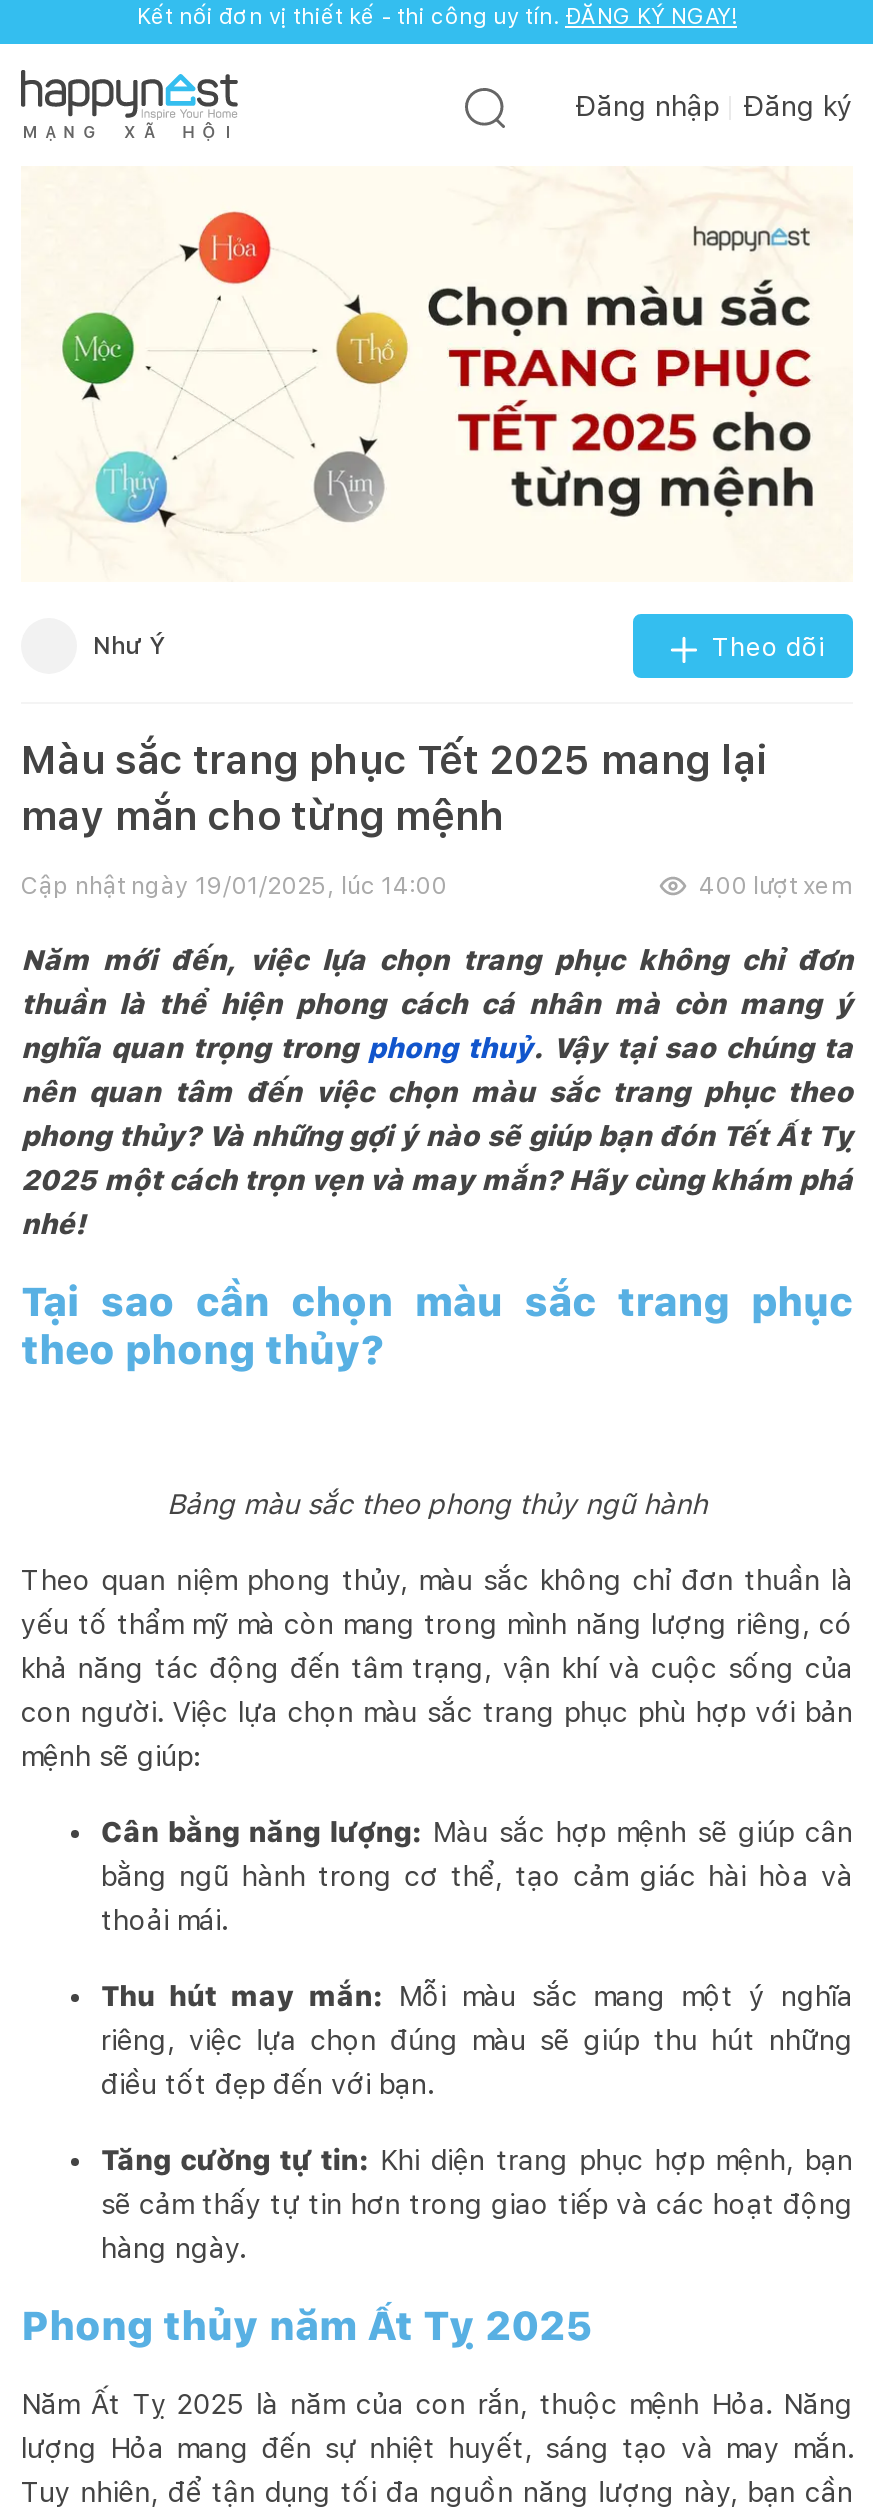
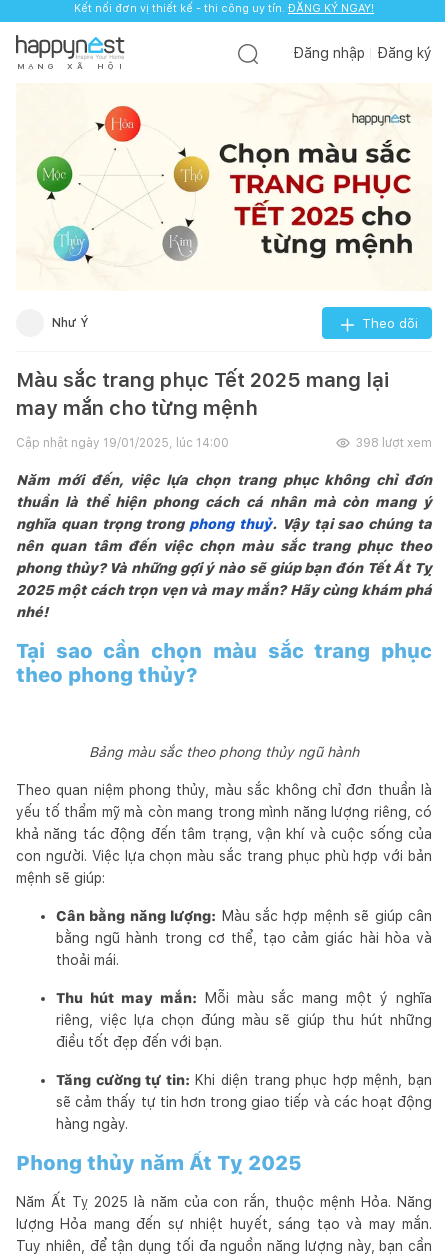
[699,872,853,900] 400 lượt xem -> [356,436,432,450] 398 lượt xem

